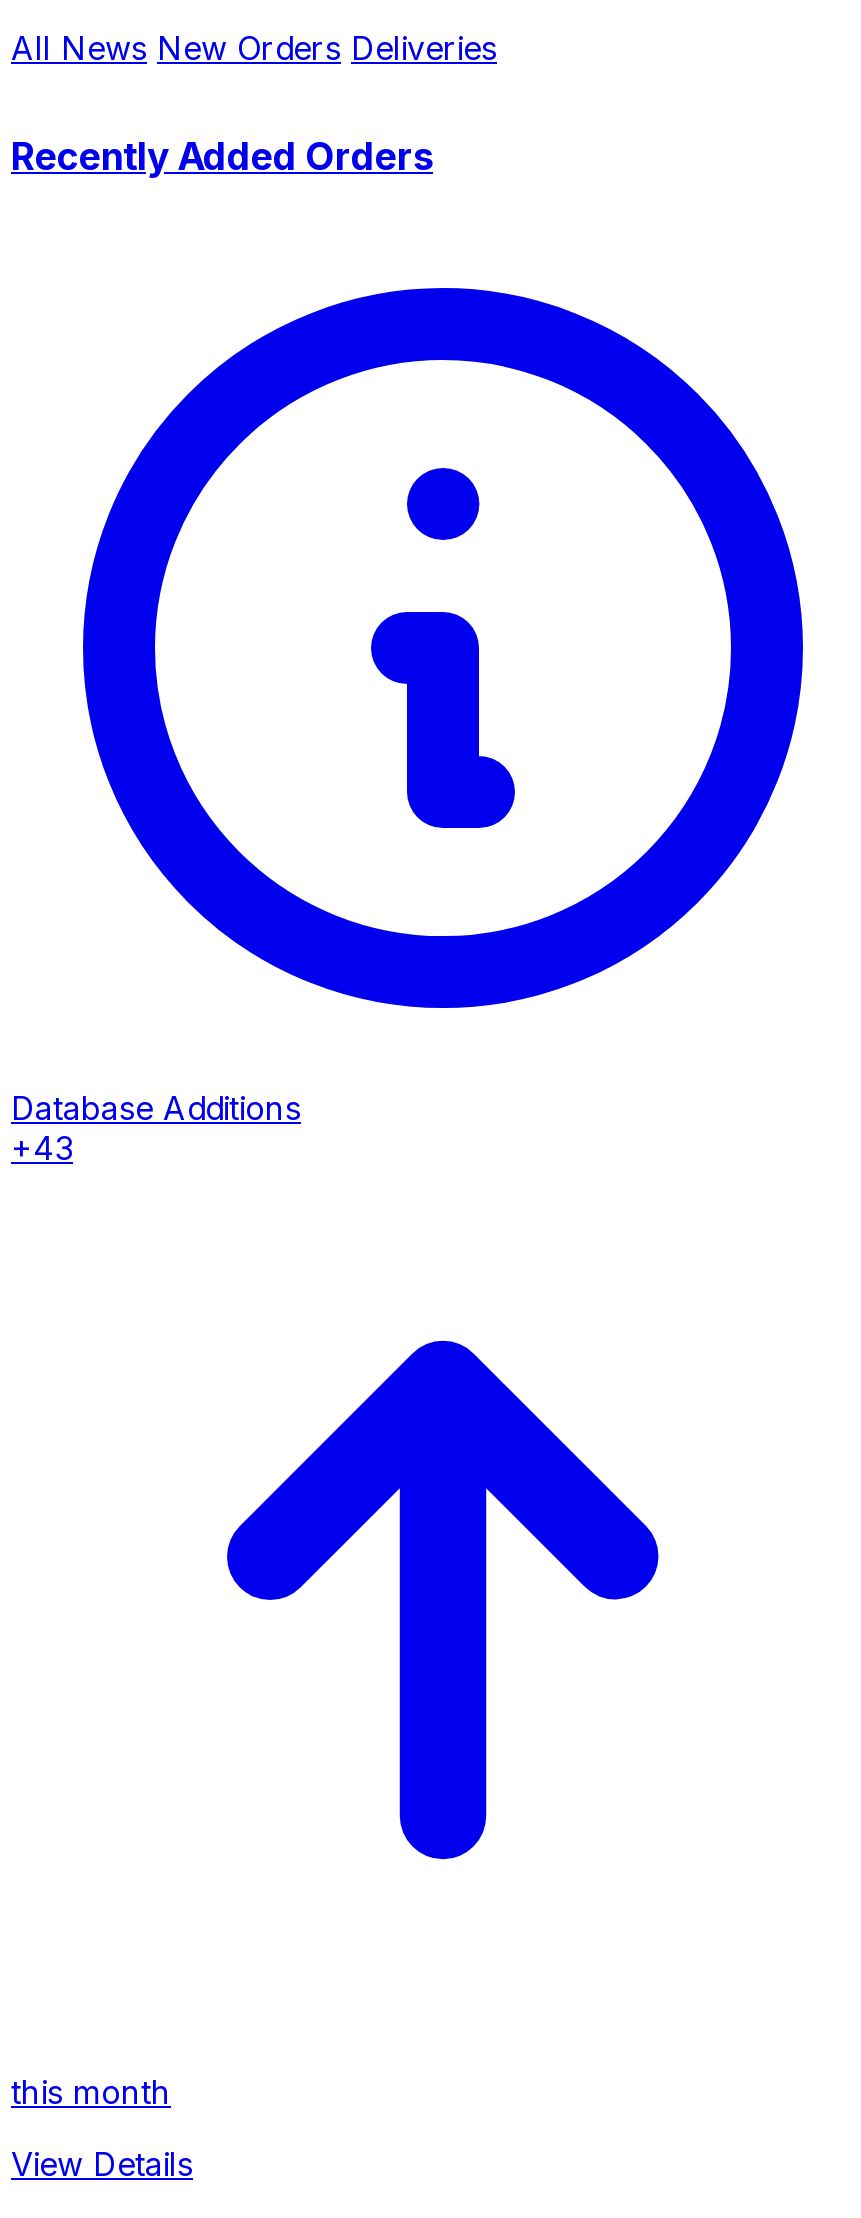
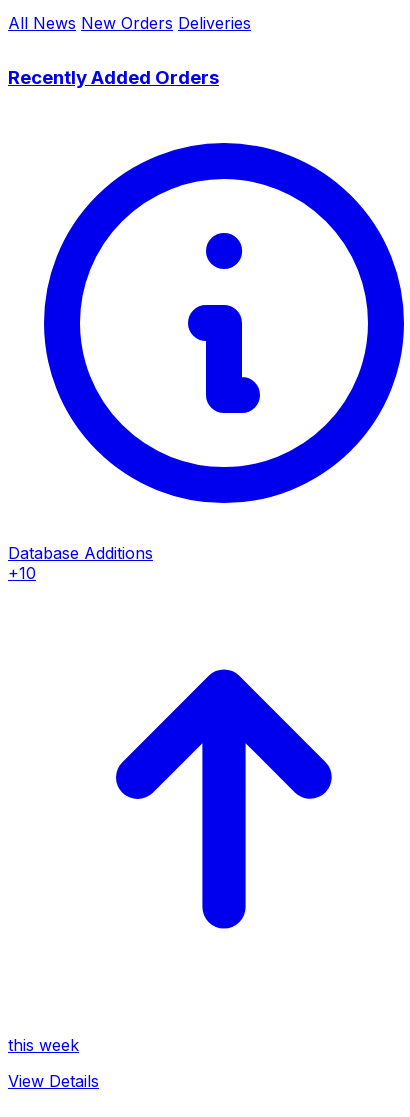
[11,1129,73,1169] +43 -> [8,563,36,583] +10
[11,2073,171,2113] this month -> [8,1035,79,1055] this week

